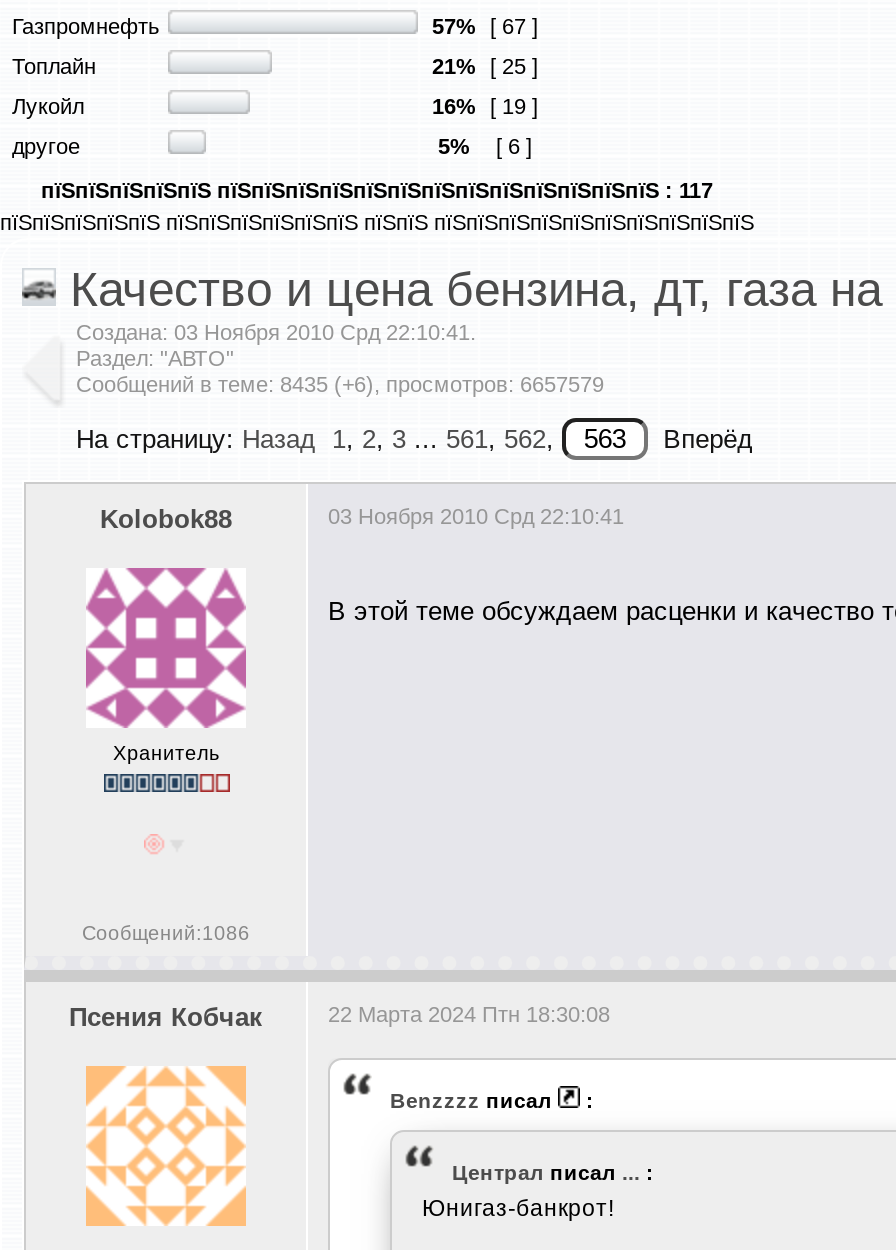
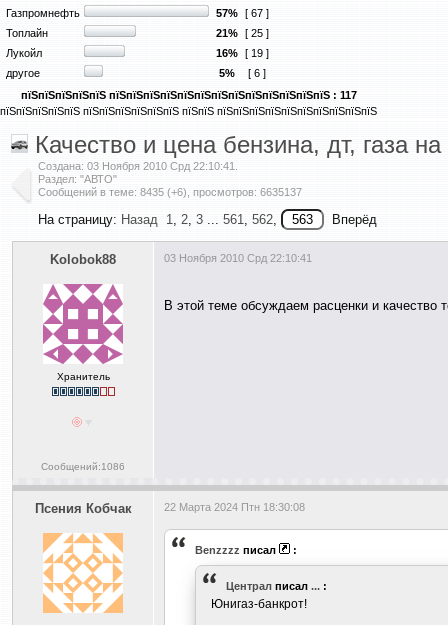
[76,372,604,396] Сообщений в теме: 8435 (+6), просмотров: 6657579 -> [38,186,302,198] Сообщений в теме: 8435 (+6), просмотров: 6635137

